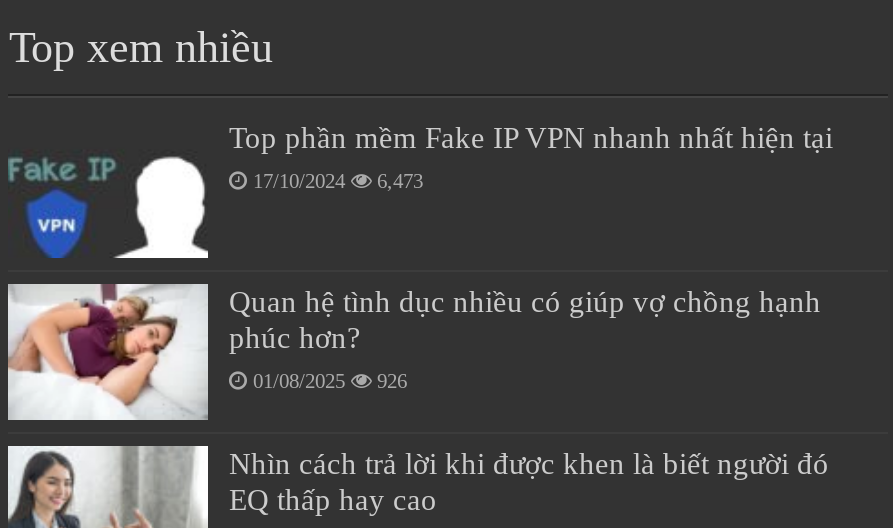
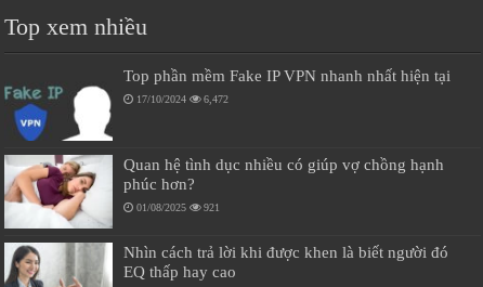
[253,171,423,193] 17/10/2024 6,473 -> [137,94,229,105] 17/10/2024 6,472
[253,369,407,391] 01/08/2025 926 -> [137,201,220,213] 01/08/2025 921

